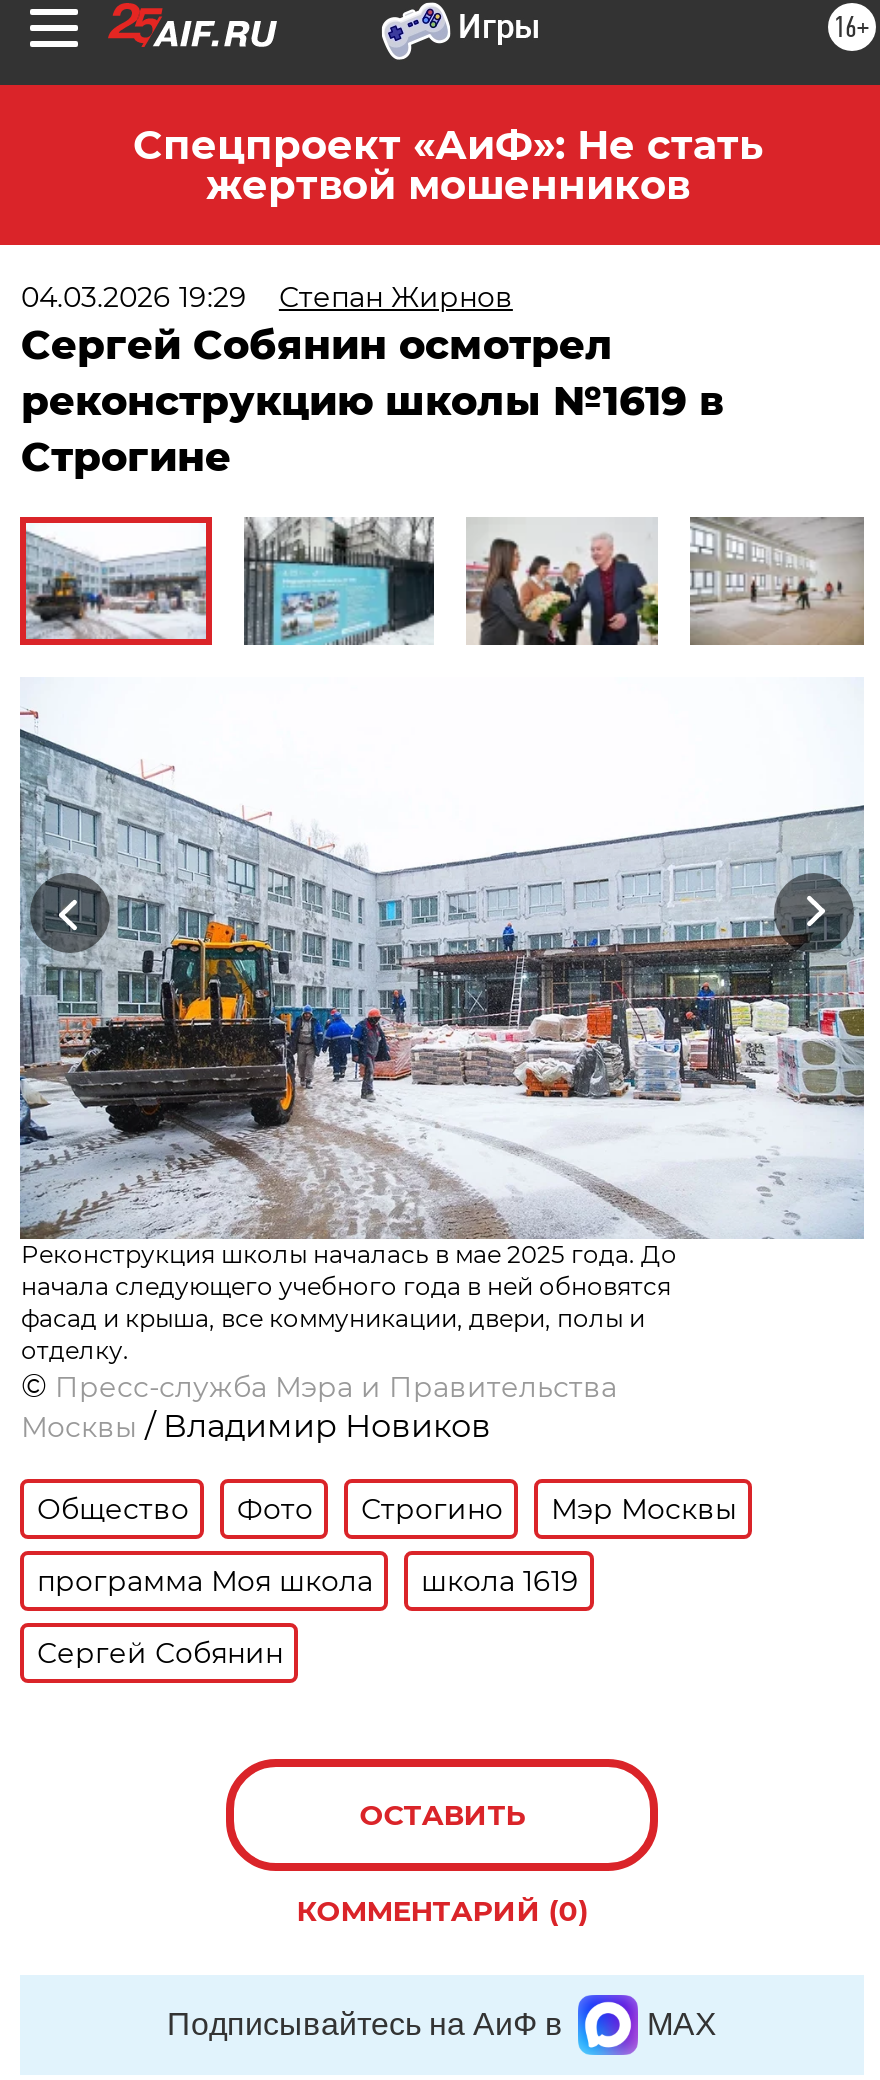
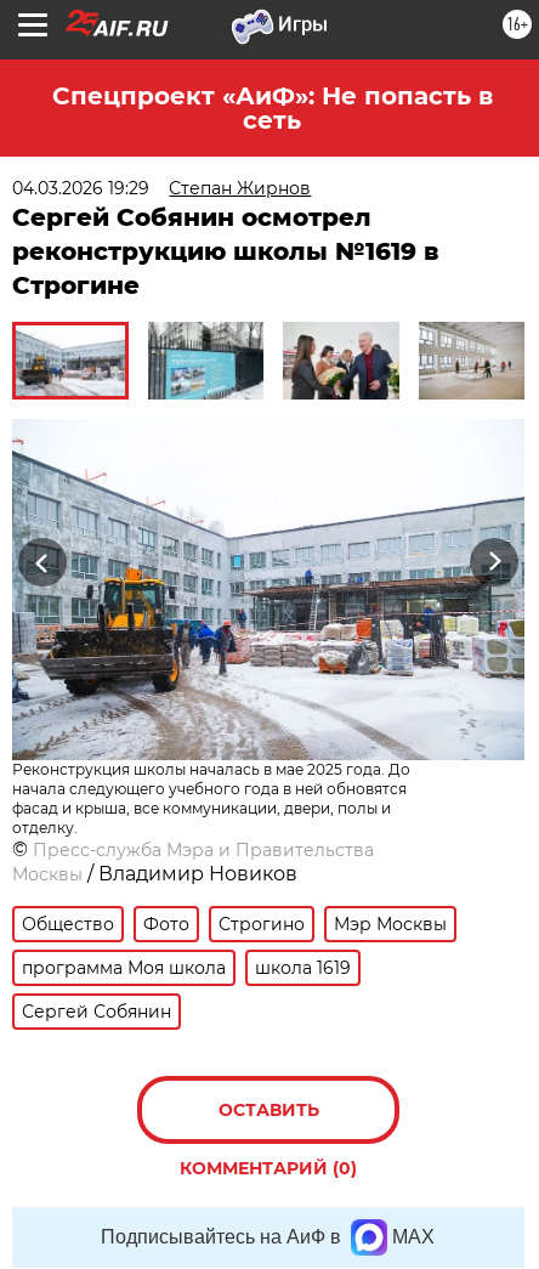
[133,121,763,209] Спецпроект «АиФ»: Не стать | жертвой мошенников -> [52,81,492,135] Спецпроект «АиФ»: Не попасть в | сеть

